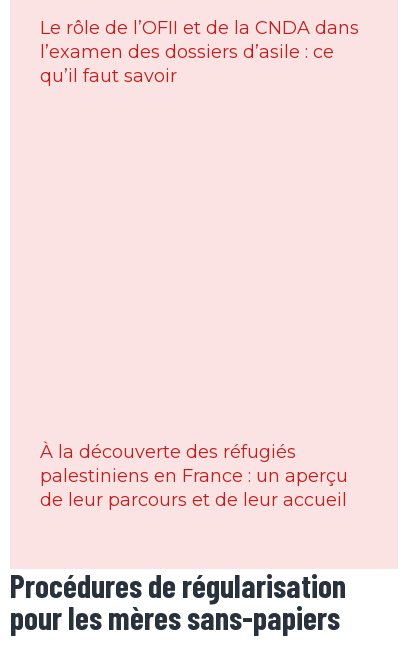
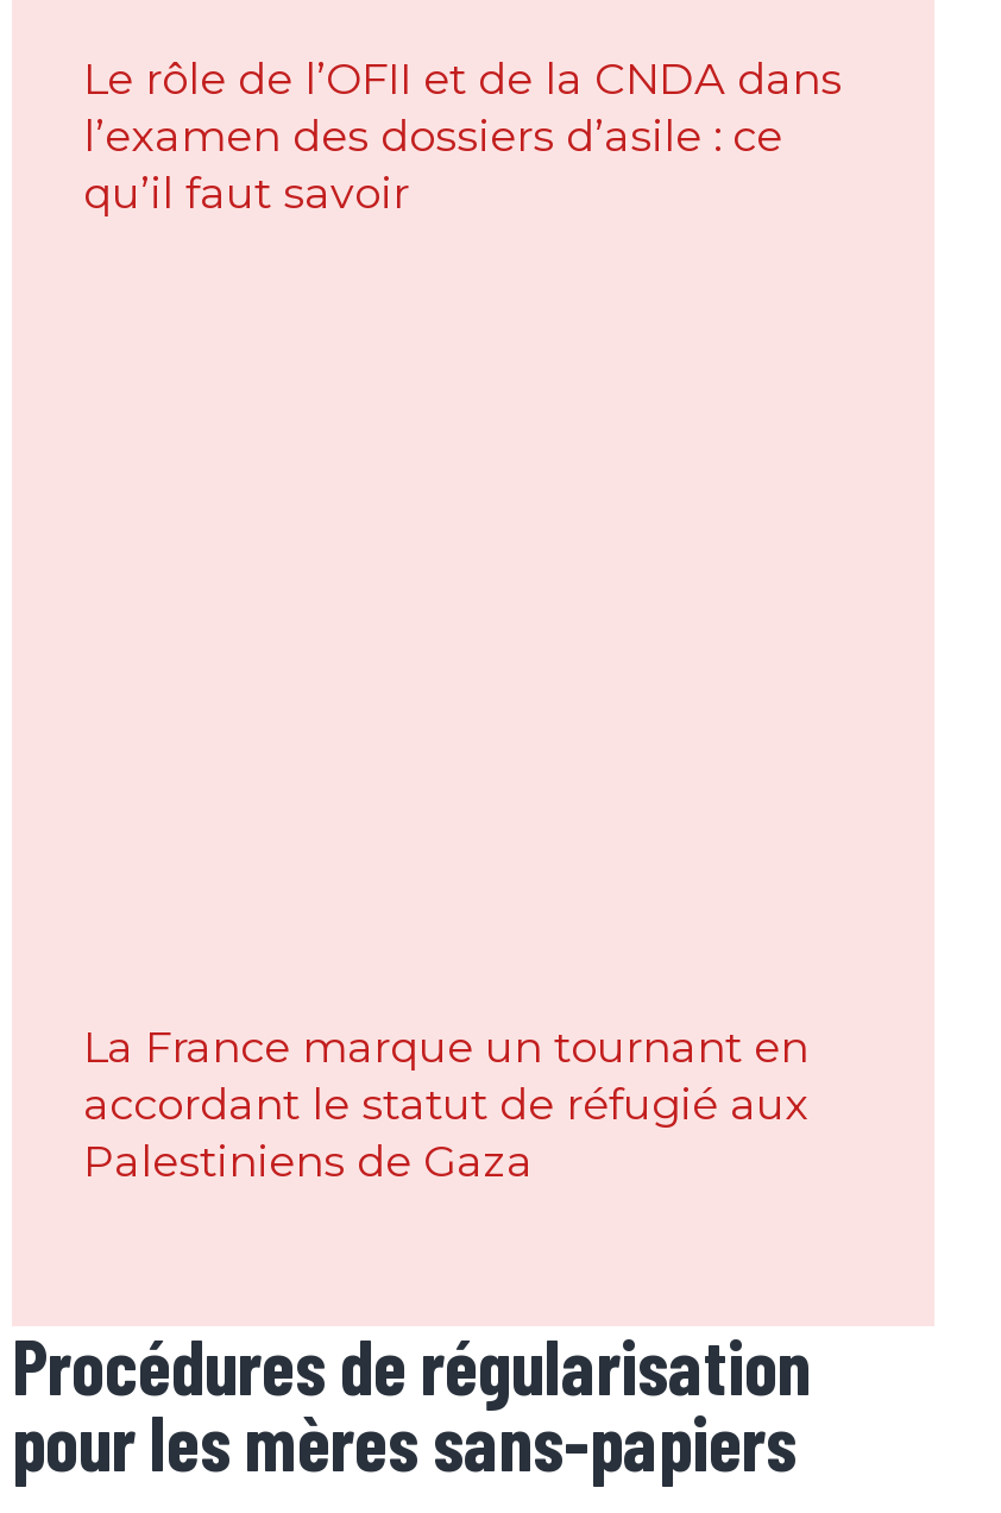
[40,441,348,511] À la découverte des réfugiés | palestiniens en France : un aperçu | de leur parcours et de leur accueil -> [83,1022,808,1188] La France marque un tournant en | accordant le statut de réfugié aux | Palestiniens de Gaza

